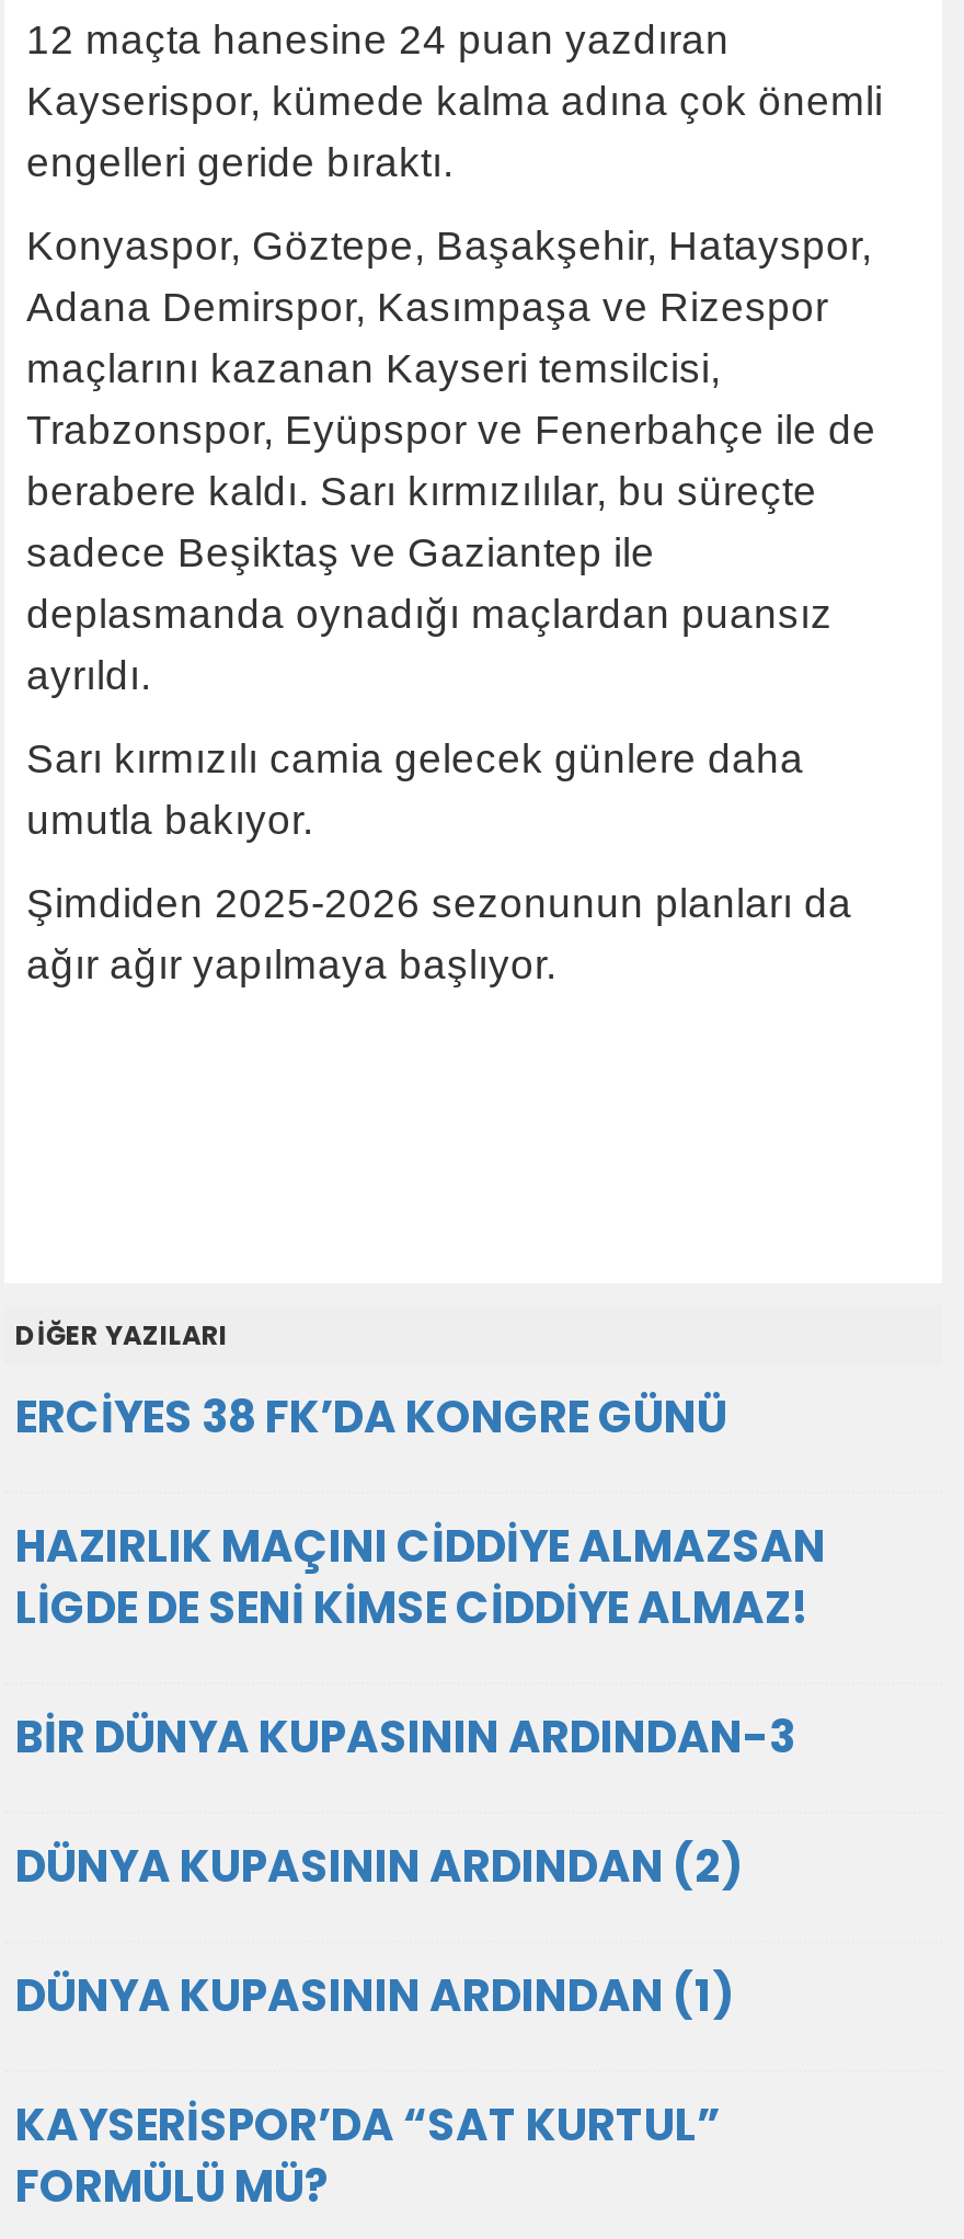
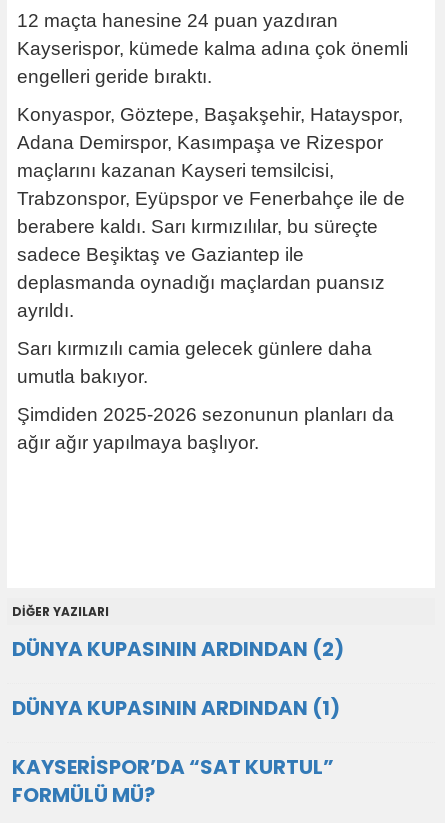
[15,1386,826,1768] ERCİYES 38 FK’DA KONGRE GÜNÜ | HAZIRLIK MAÇINI CİDDİYE ALMAZSAN | LİGDE DE SENİ KİMSE CİDDİYE ALMAZ! | BİR DÜNYA KUPASININ ARDINDAN-3 -> none

